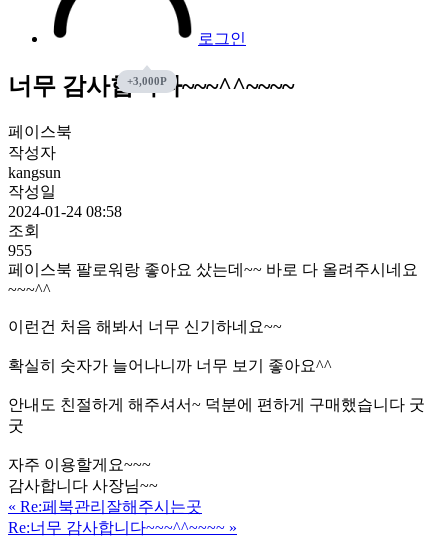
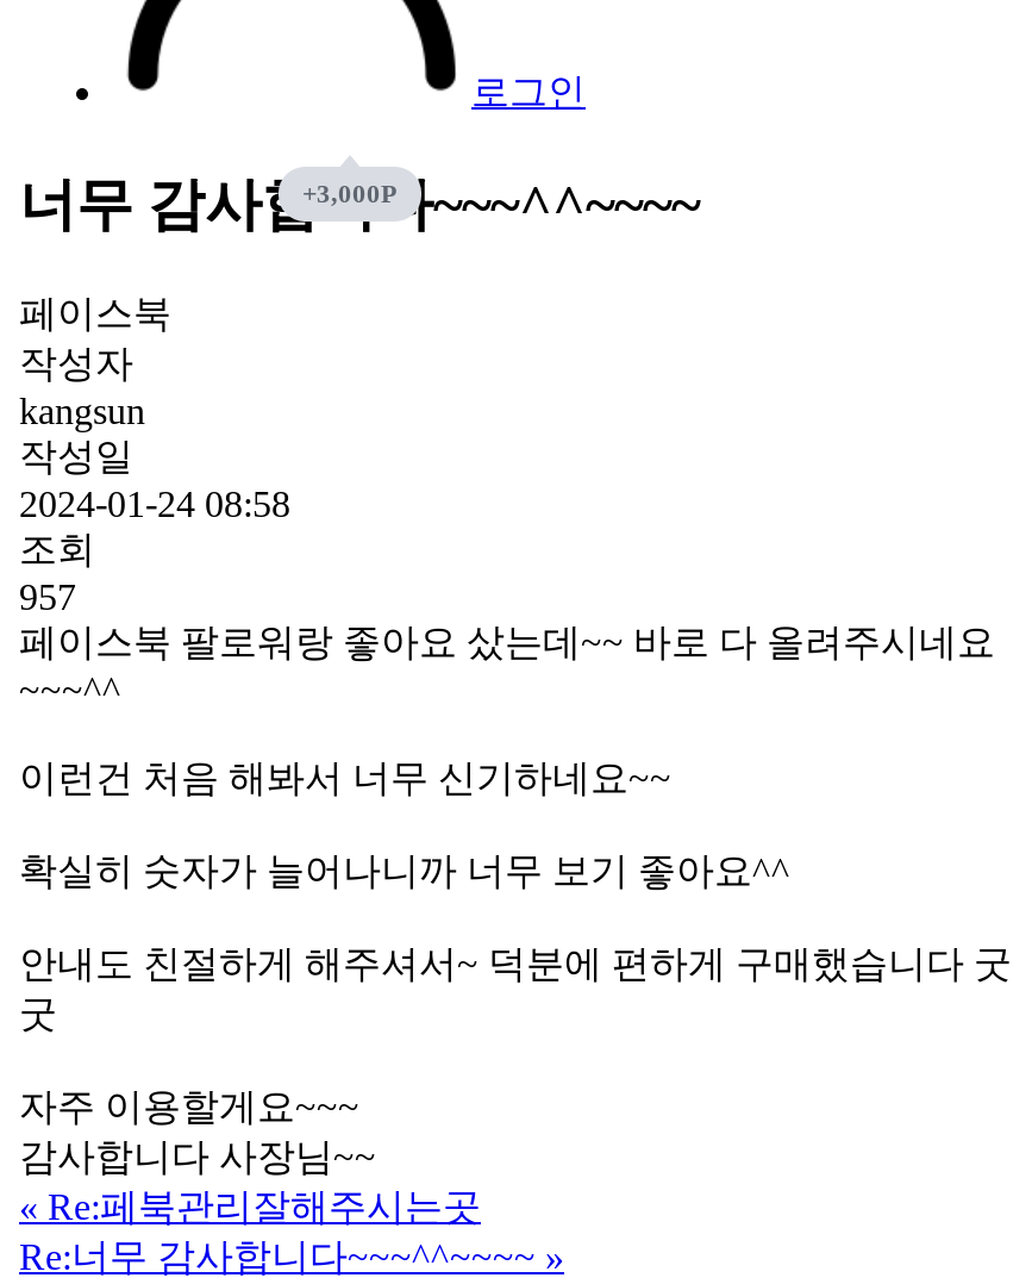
[8,242,32,259] 955 -> [19,576,76,617] 957

